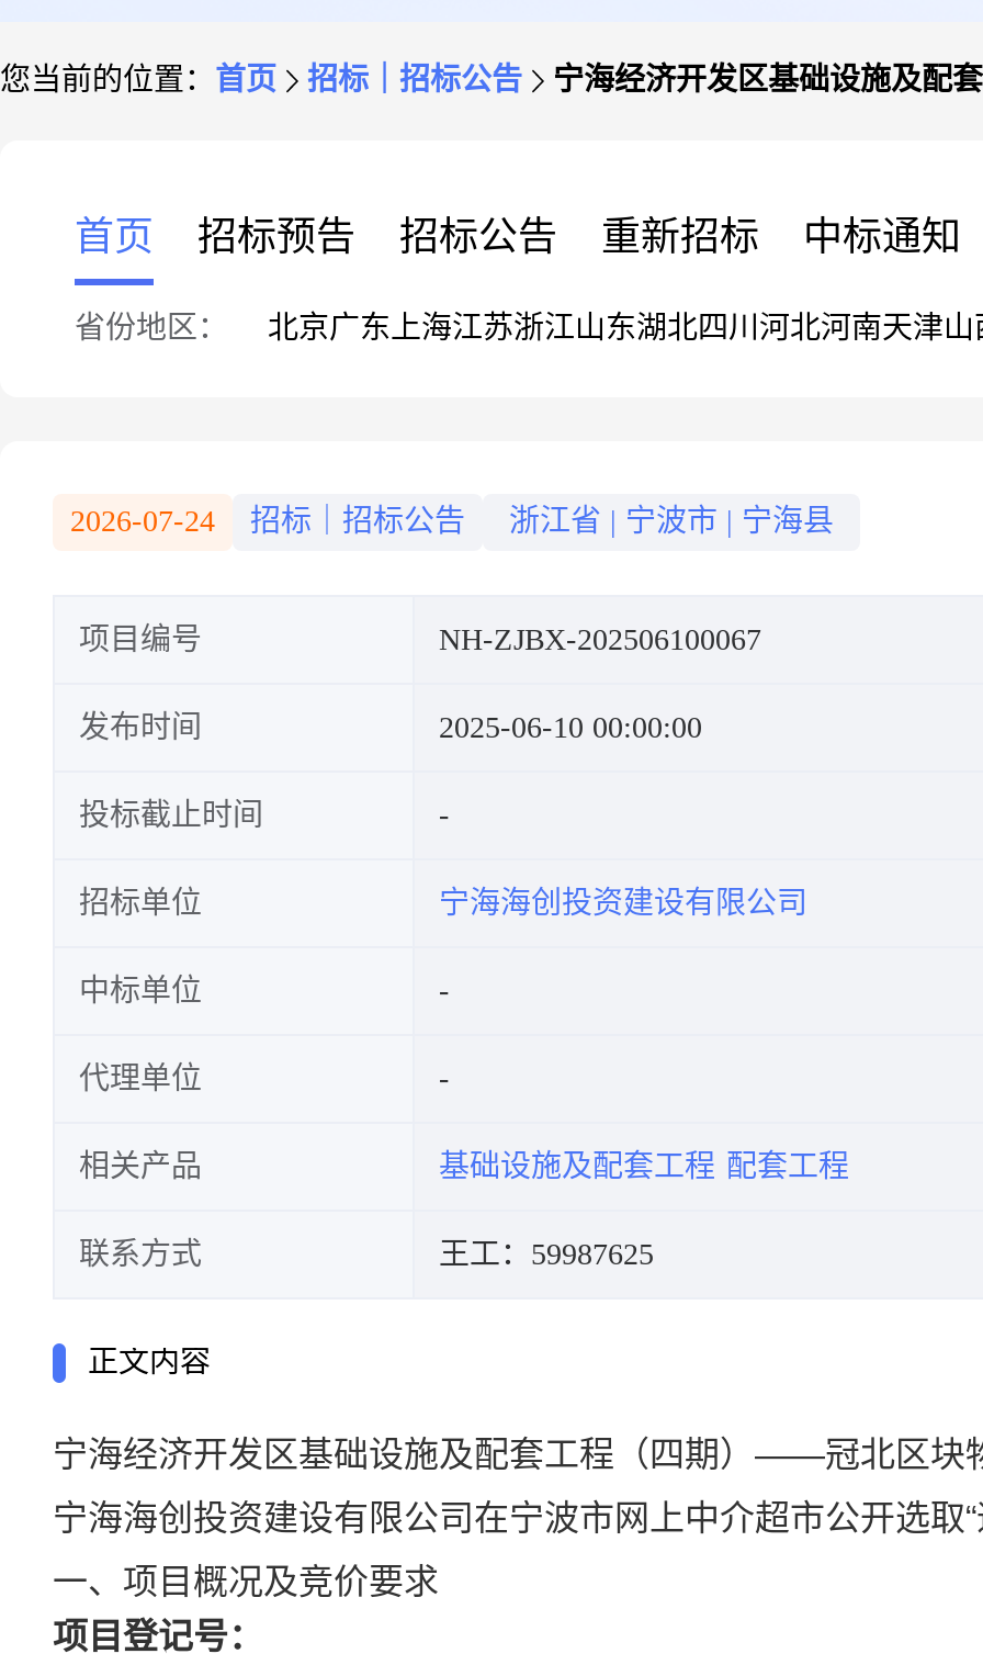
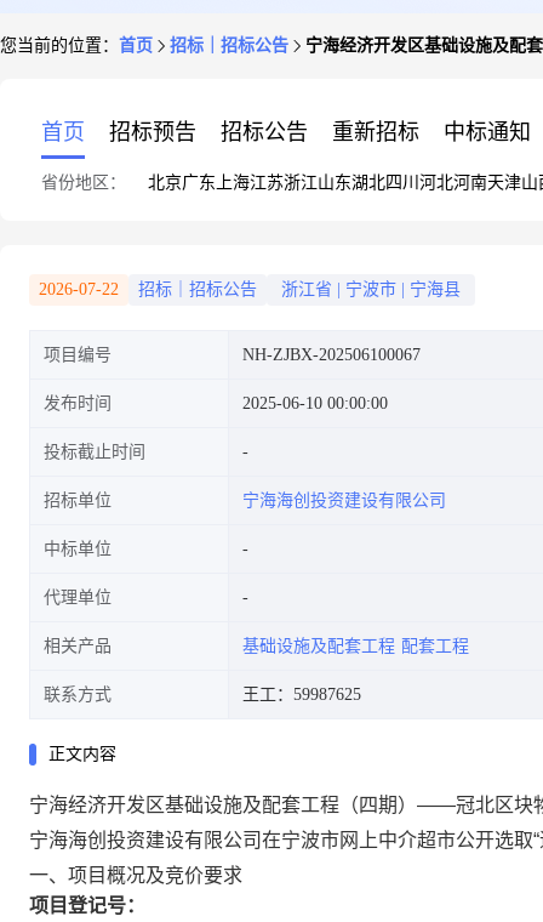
[70,505,215,538] 2026-07-24 -> [39,280,119,298] 2026-07-22

